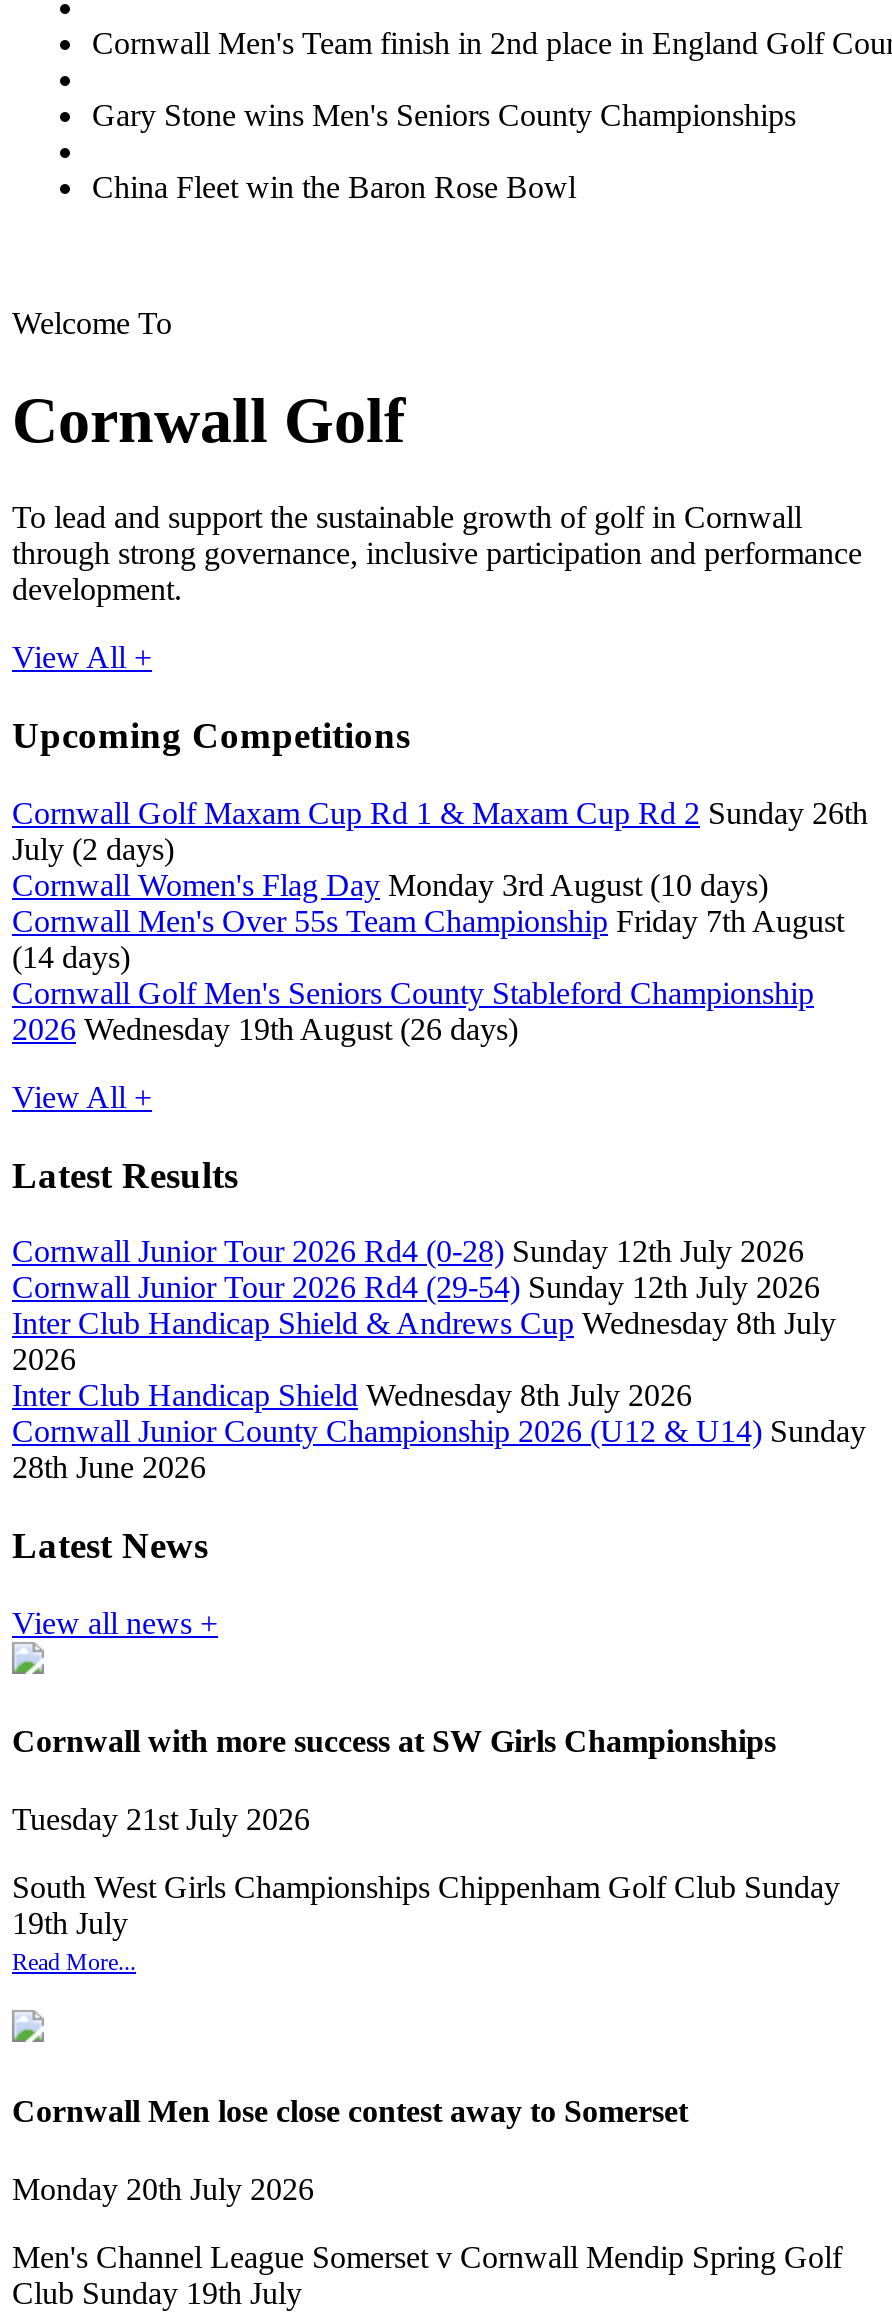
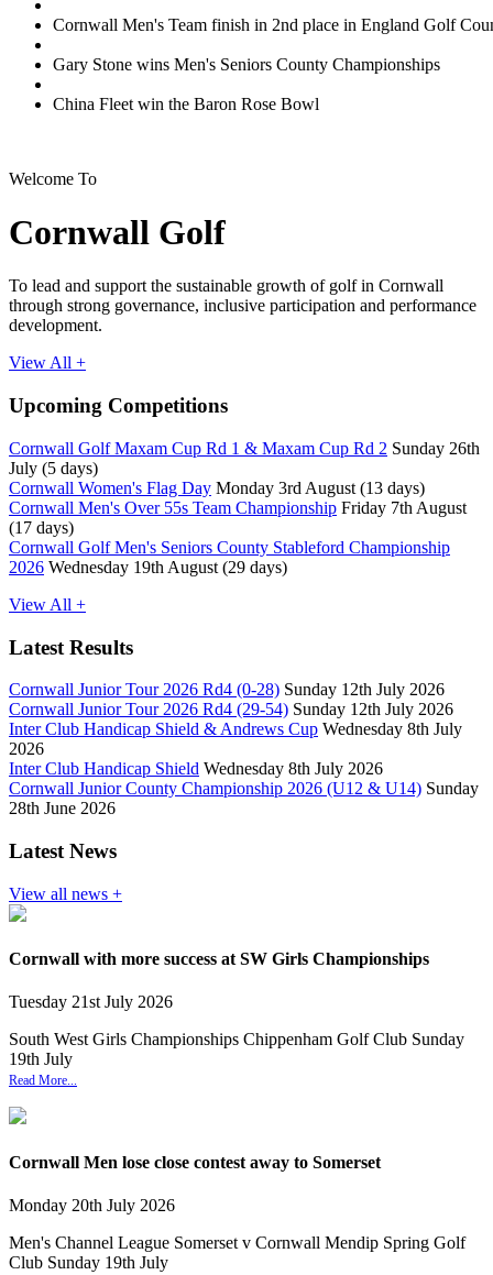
[12,832,174,866] July (2 days) -> [9,459,98,477] July (5 days)
[12,868,768,902] Cornwall Women's Flag Day Monday 3rd August (10 days) -> [9,478,425,497] Cornwall Women's Flag Day Monday 3rd August (13 days)
[12,940,130,974] (14 days) -> [9,518,74,537] (17 days)
[12,1012,518,1046] 2026 Wednesday 19th August (26 days) -> [9,558,287,576] 2026 Wednesday 19th August (29 days)

